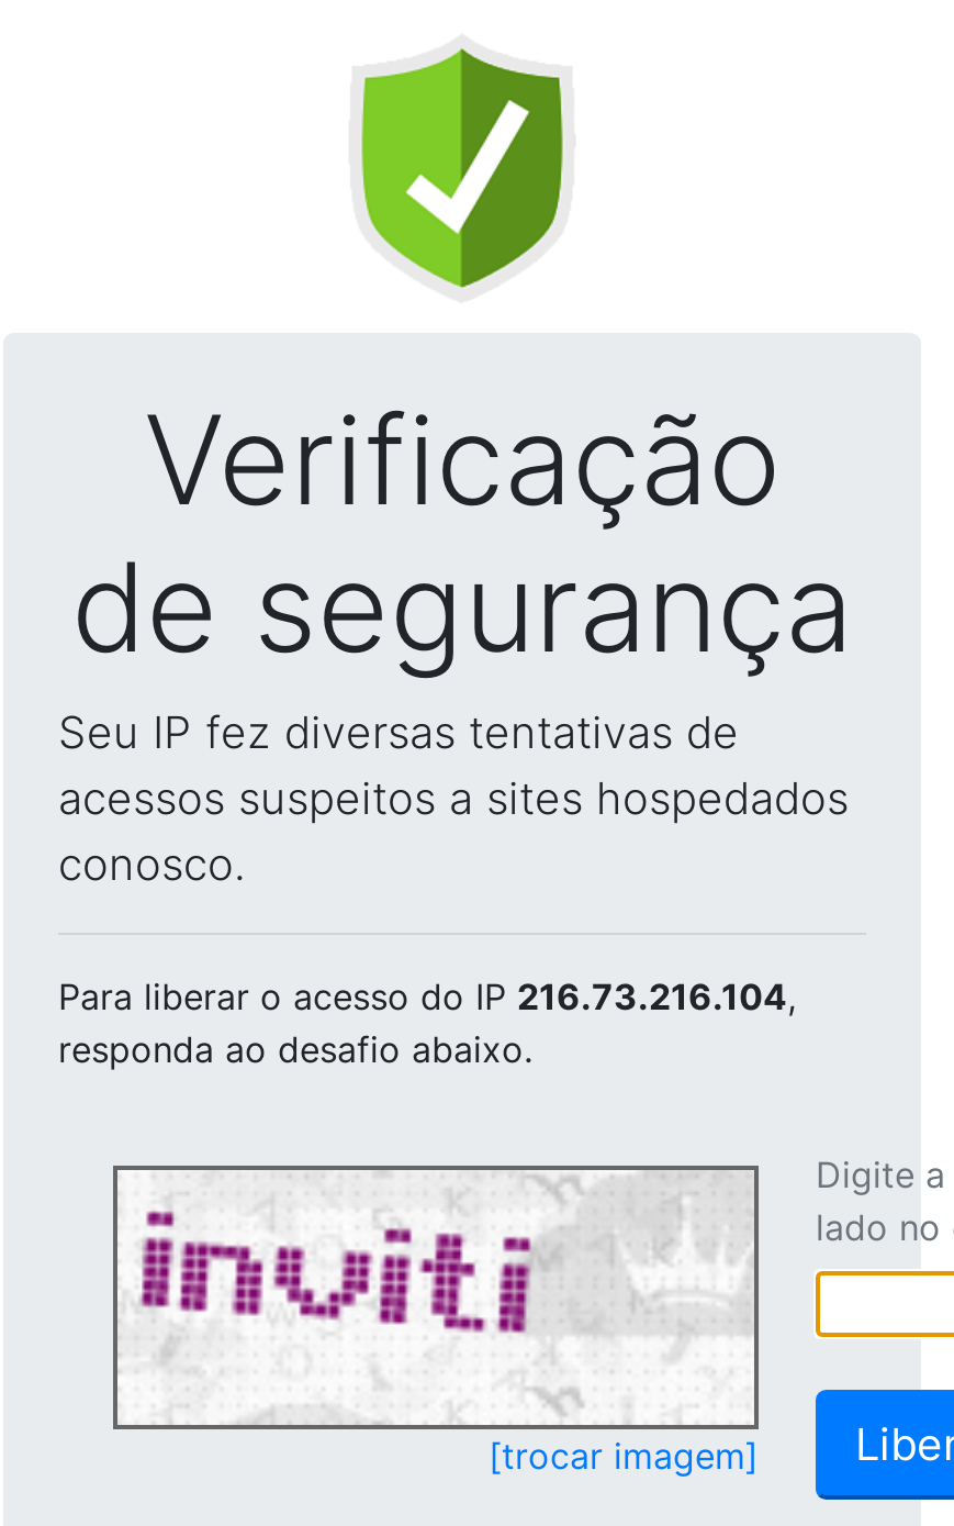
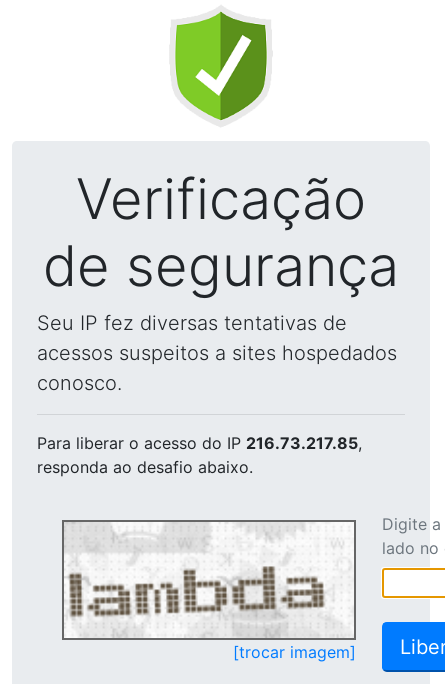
[58,974,796,1018] Para liberar o acesso do IP 216.73.216.104, -> [37,433,362,453] Para liberar o acesso do IP 216.73.217.85,
[128,1174,748,1423] [image] -> [68,523,352,636] [image]

